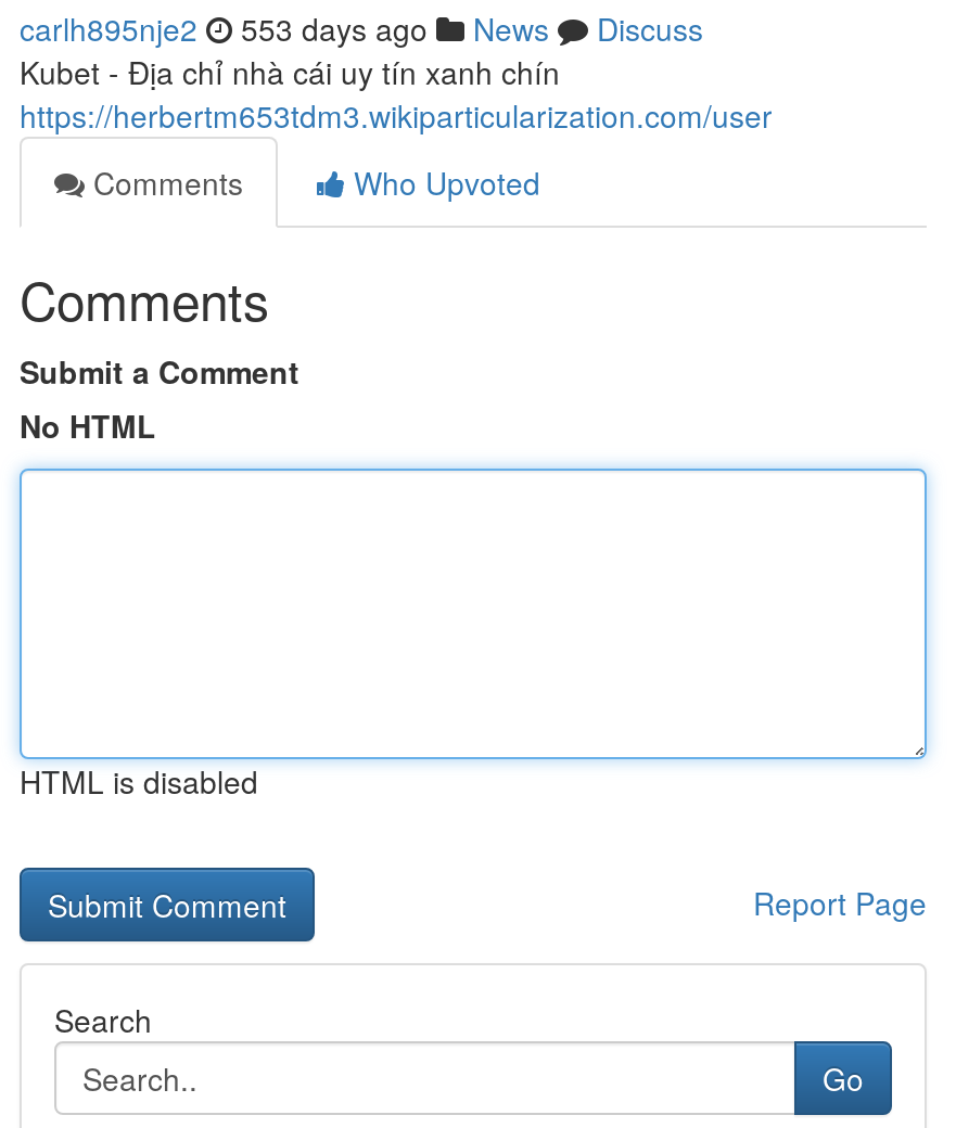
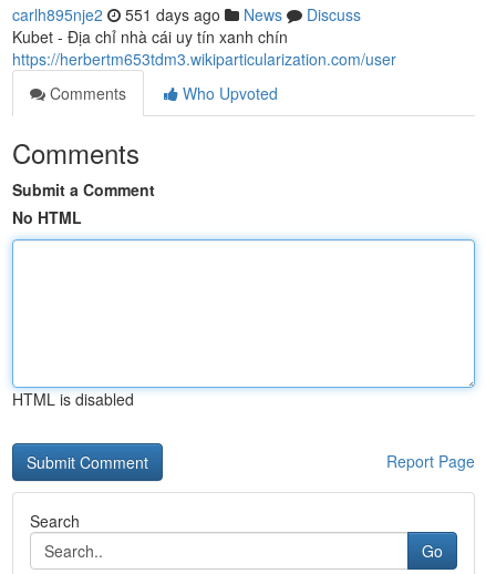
[20,7,703,50] carlh895nje2 553 days ago News Discuss -> [12,3,361,25] carlh895nje2 551 days ago News Discuss

